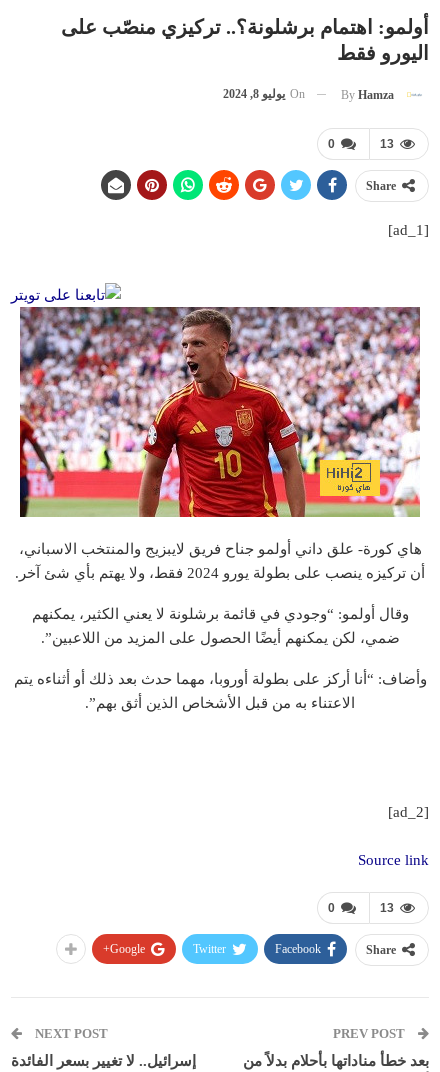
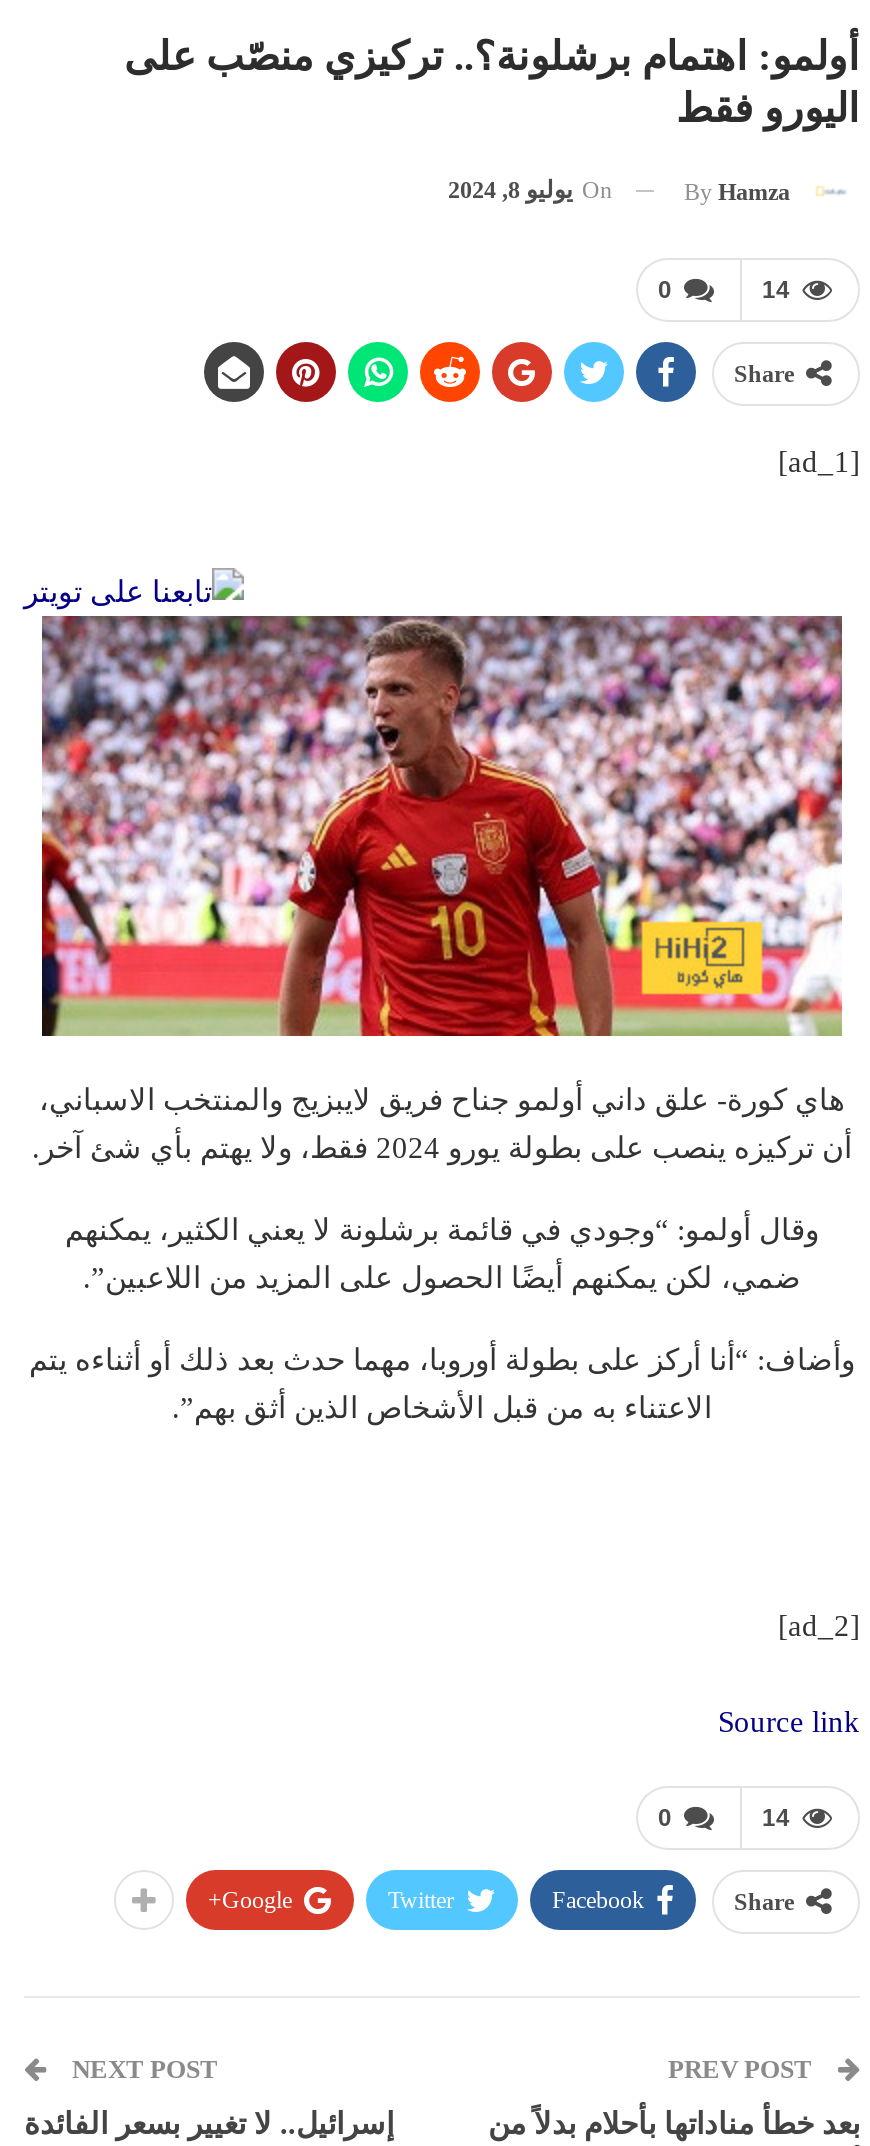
[380,137,394,151] 13 -> [762,276,790,304] 14
[380,901,394,915] 13 -> [762,1804,790,1832] 14

